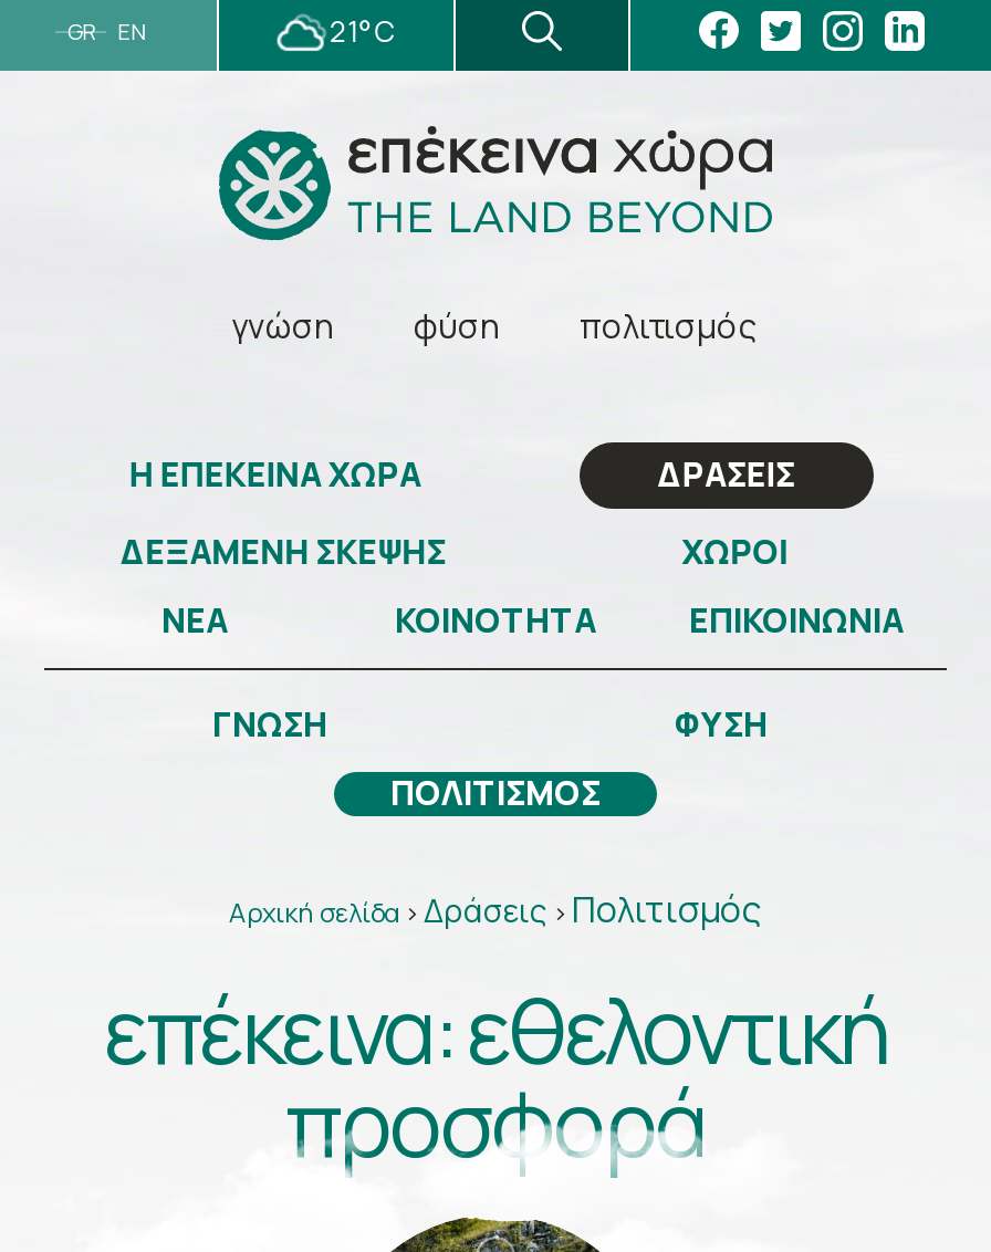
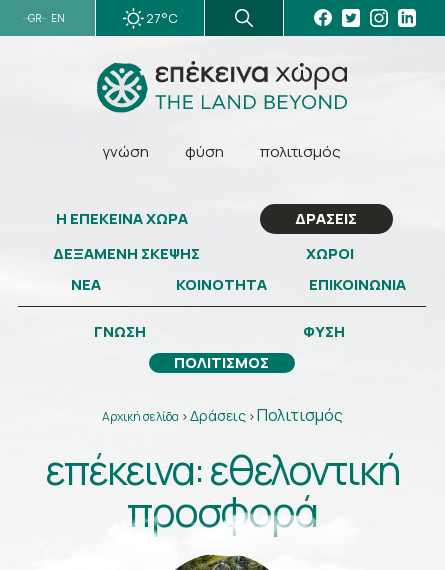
[330,11,396,51] 21°C -> [146,9,178,27] 27°C

